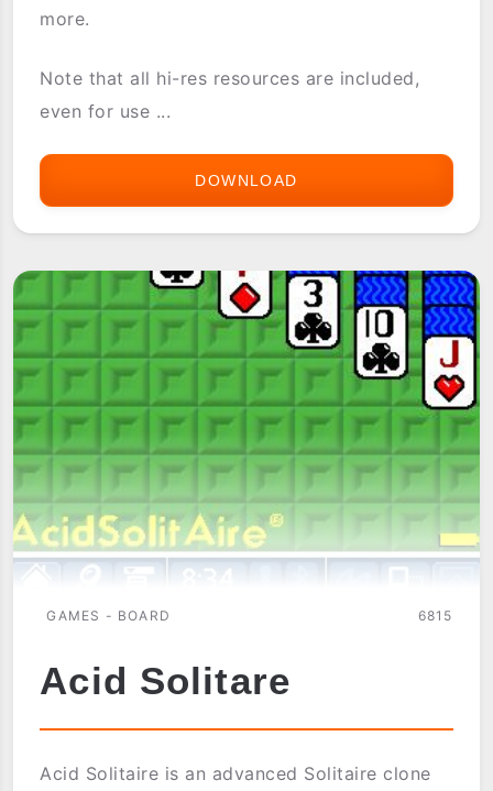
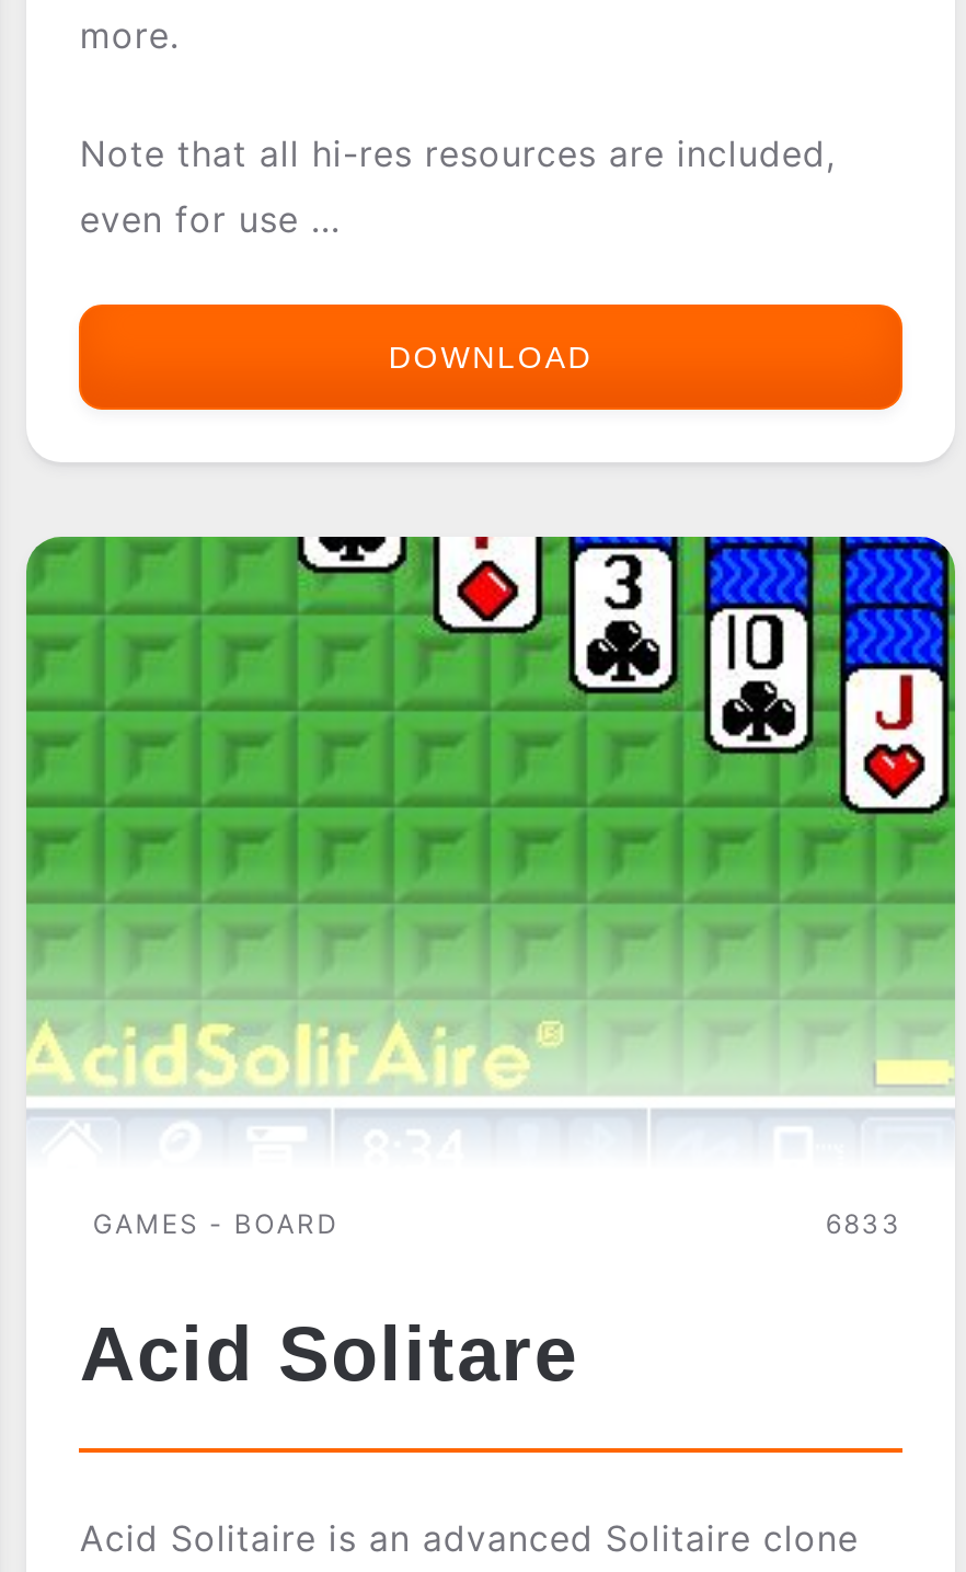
[418,608,453,624] 6815 -> [826,1208,902,1241] 6833

